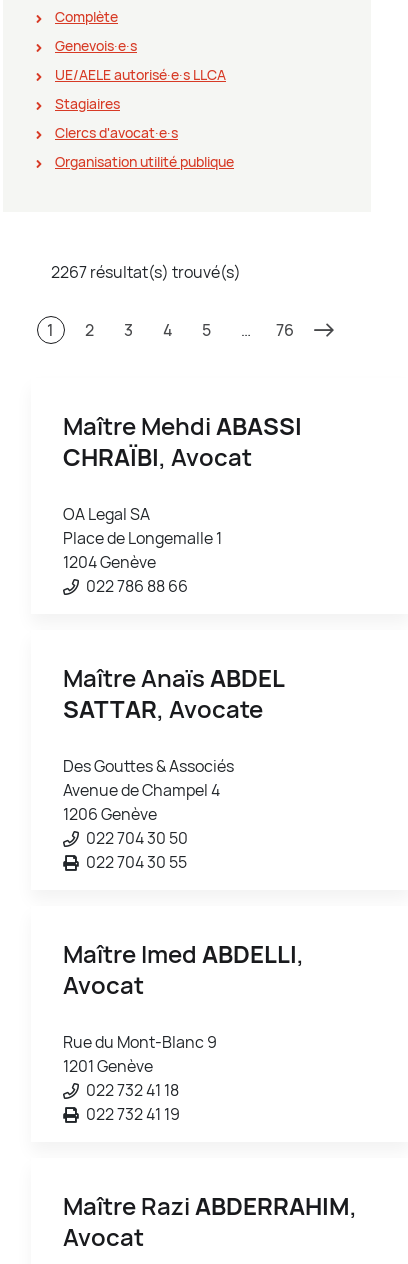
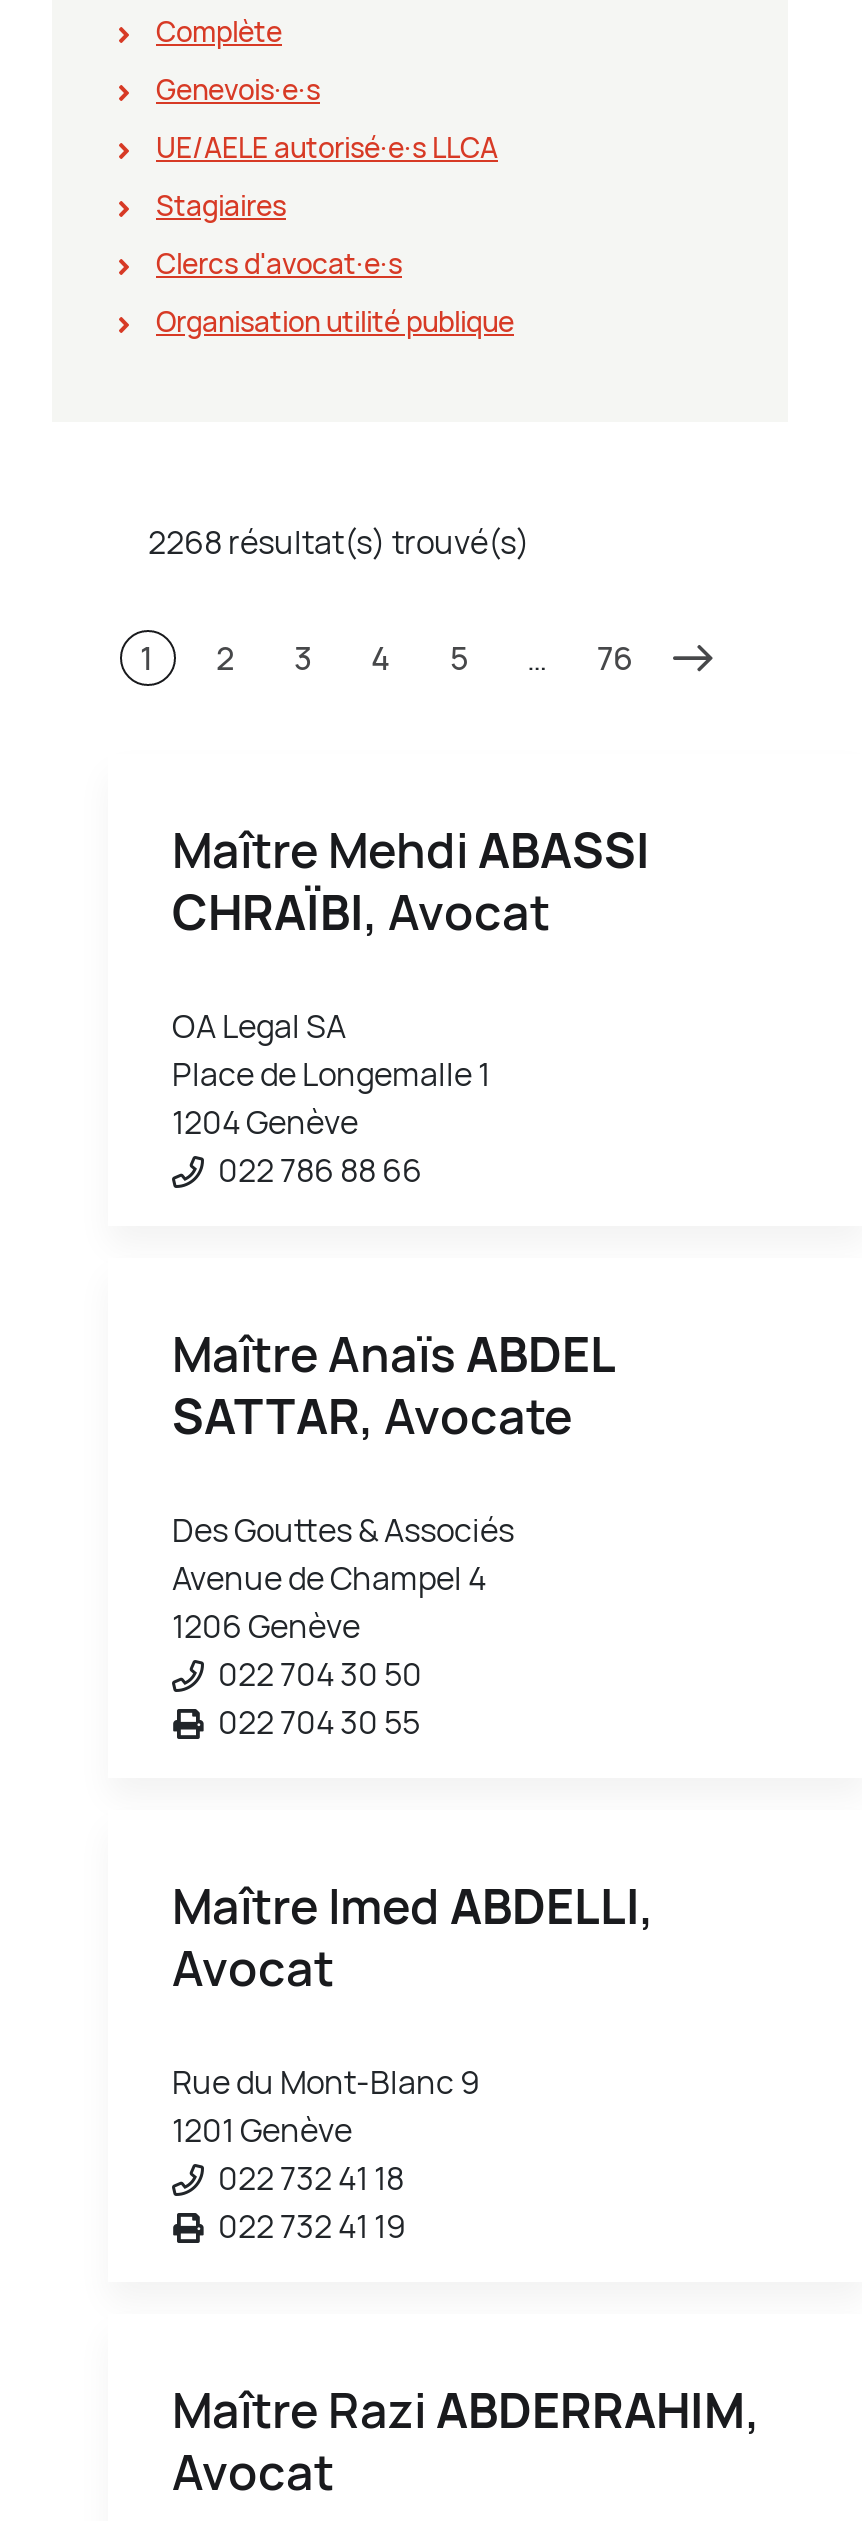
[51,261,241,283] 2267 résultat(s) trouvé(s) -> [148,520,530,564] 2268 résultat(s) trouvé(s)

